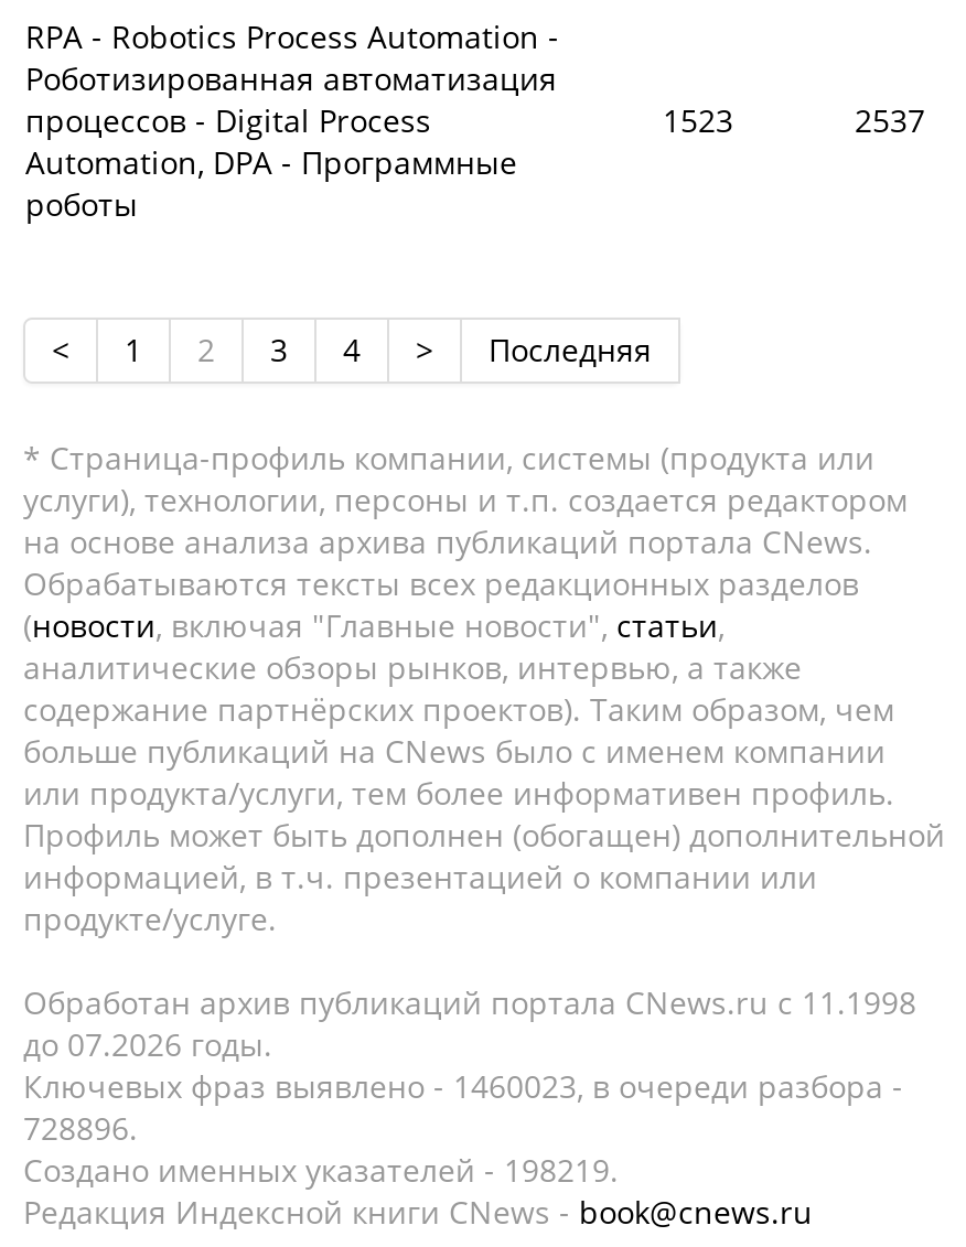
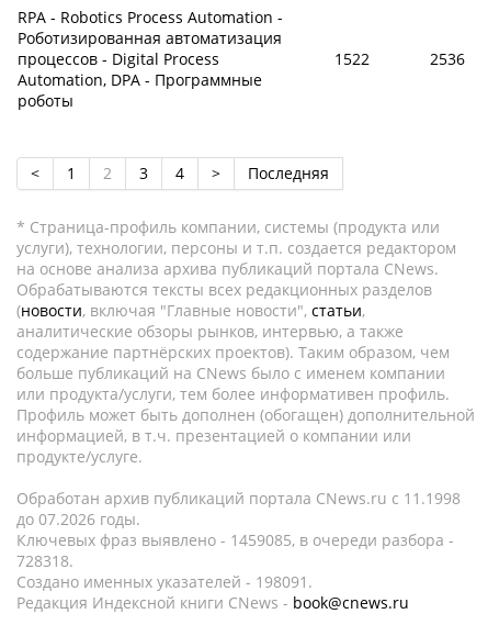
[663,98,733,140] 1523 -> [334,49,370,70] 1522
[855,98,925,140] 2537 -> [430,49,465,70] 2536
[23,1064,903,1105] Ключевых фраз выявлено - 1460023, в очереди разбора - -> [16,530,454,551] Ключевых фраз выявлено - 1459085, в очереди разбора -
[23,1105,138,1147] 728896. -> [16,551,73,572] 728318.
[23,1147,619,1189] Создано именных указателей - 198219. -> [16,572,313,592] Создано именных указателей - 198091.

